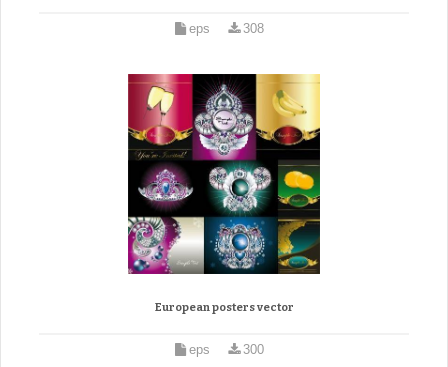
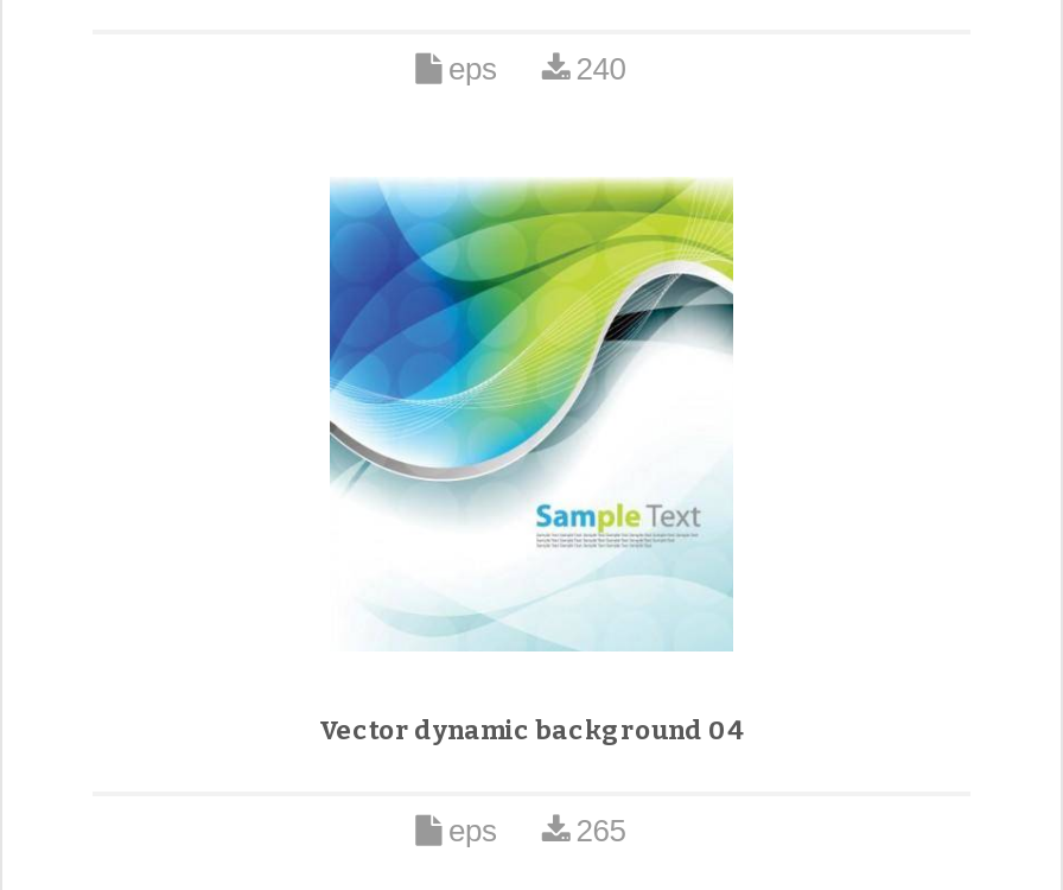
[243,21,264,36] 308 -> [576,51,626,87] 240
[127,73,321,314] [image] | European posters vector -> [304,177,759,747] [image] | Vector dynamic background 04
[243,342,264,357] 300 -> [576,812,626,848] 265

